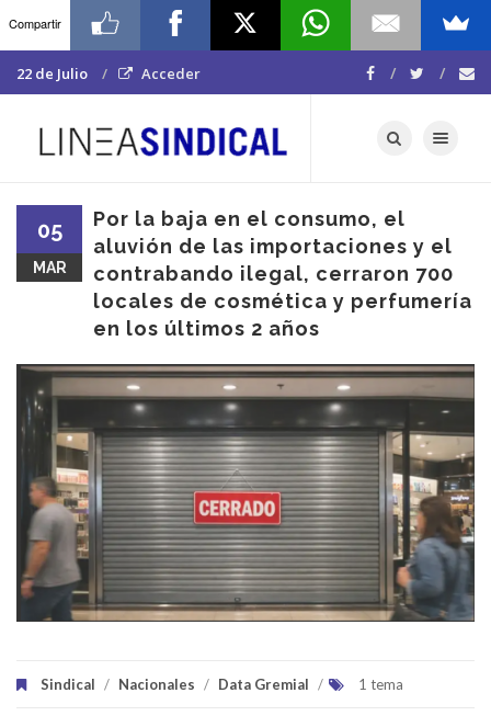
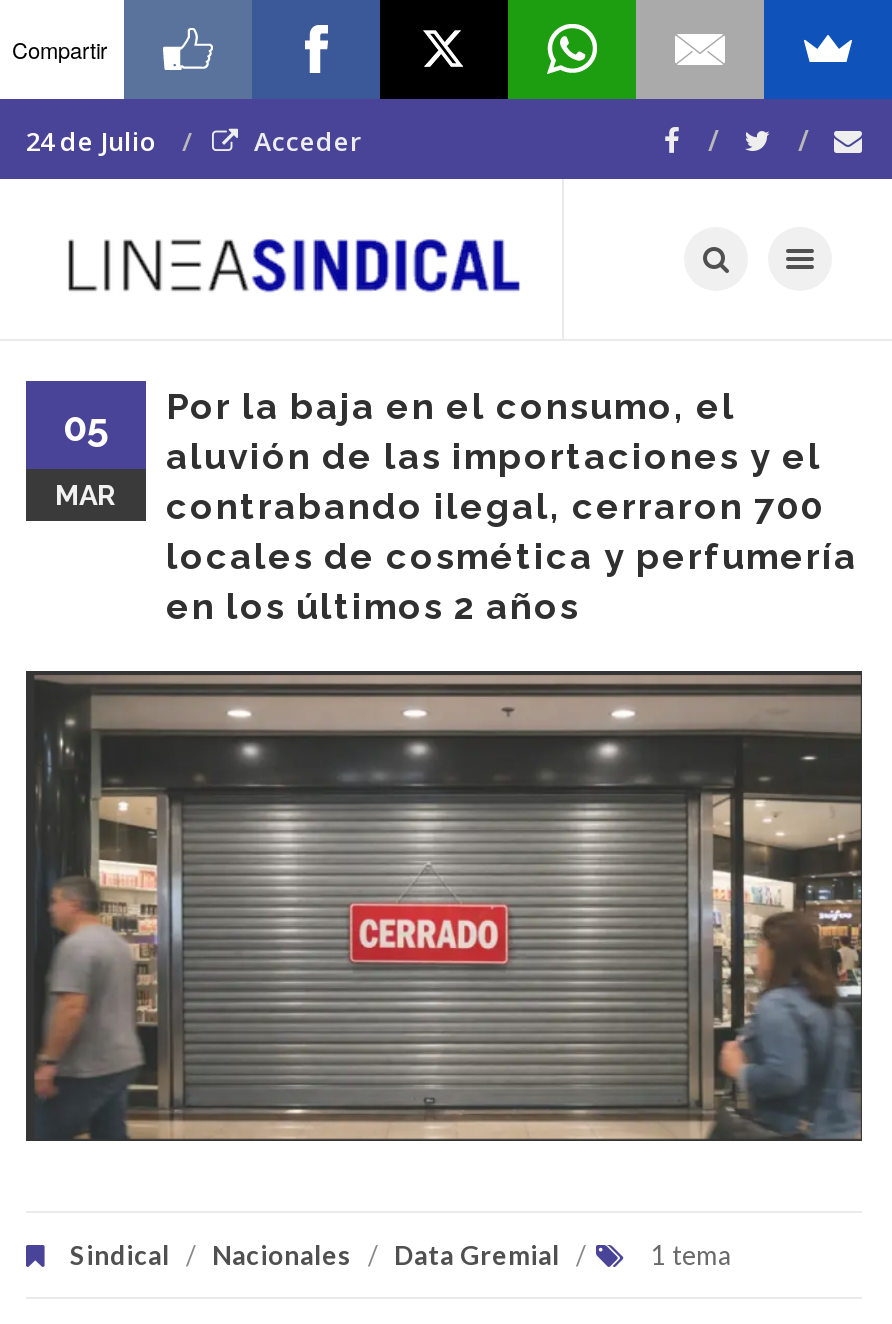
[16,64,91,83] 22 de Julio -> [26,123,162,159] 24 de Julio

